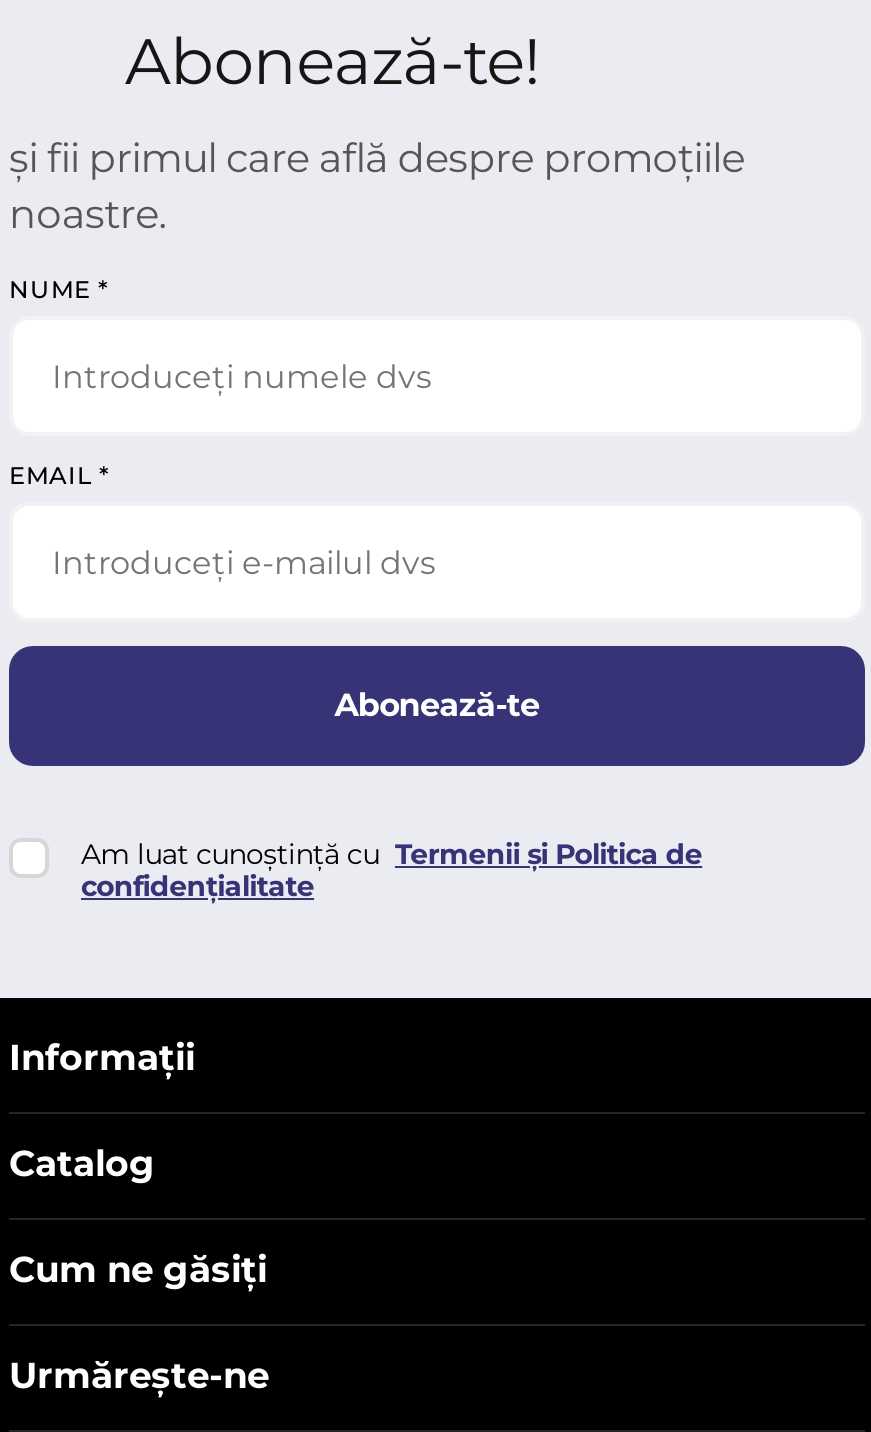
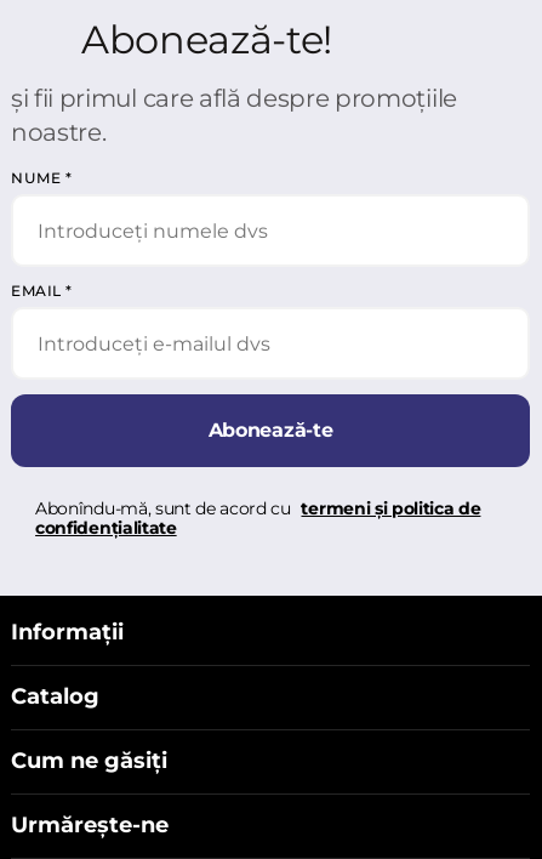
[81,836,702,872] Am luat cunoștință cu Termenii și Politica de -> [35,497,481,519] Abonîndu-mă, sunt de acord cu termeni și politica de

